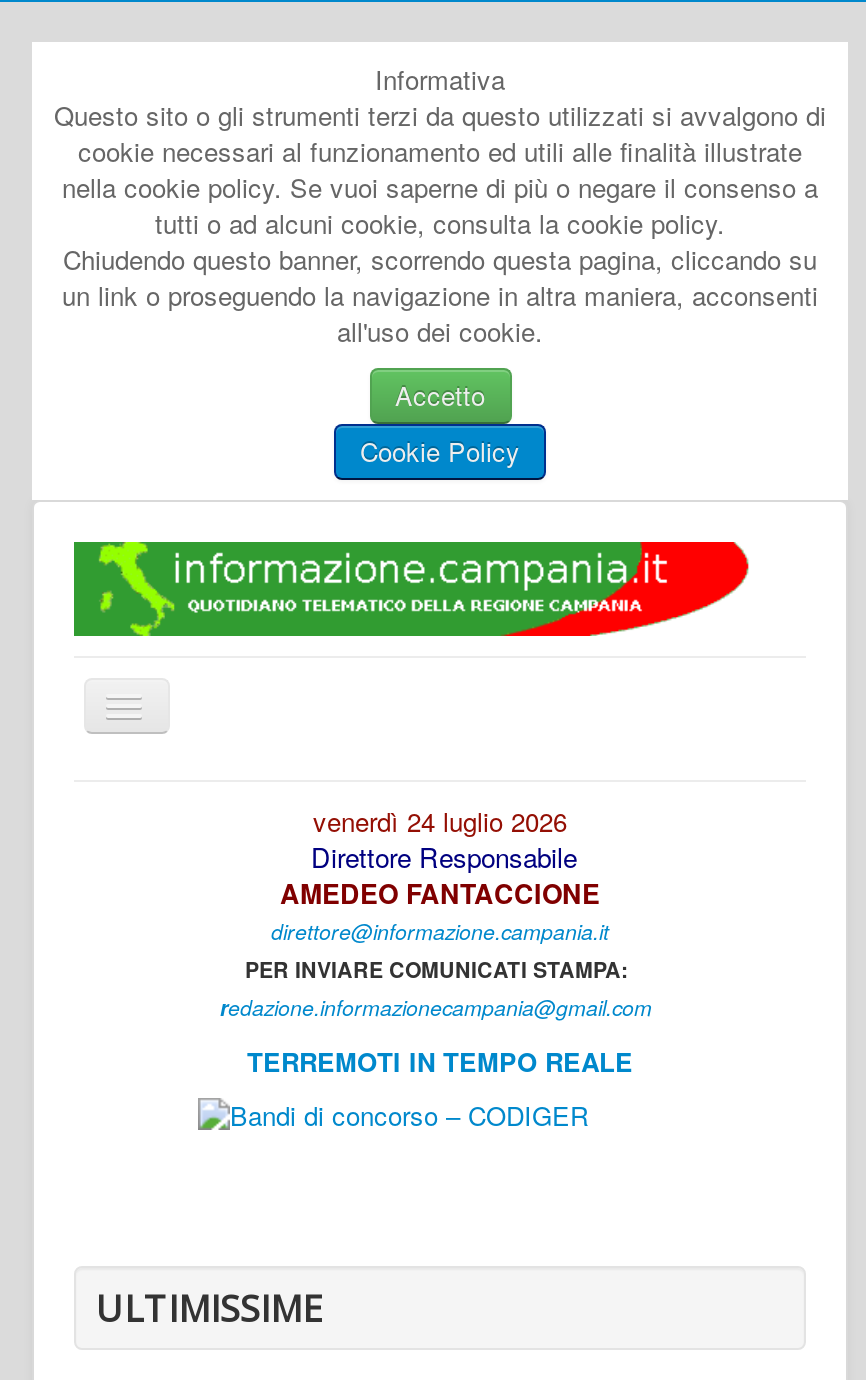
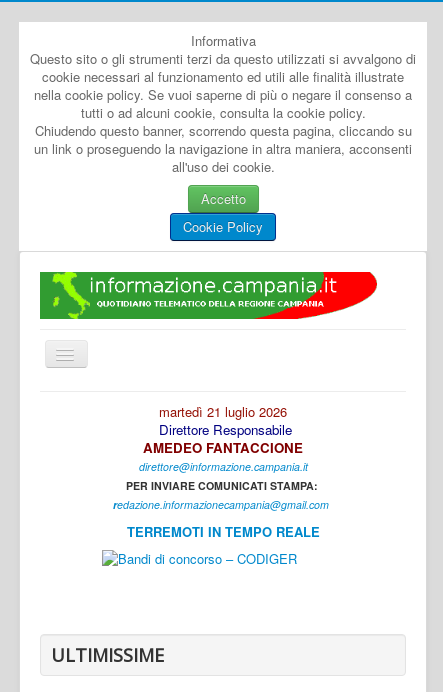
[313,802,567,840] venerdì 24 luglio 2026 -> [159,402,287,421] martedì 21 luglio 2026

